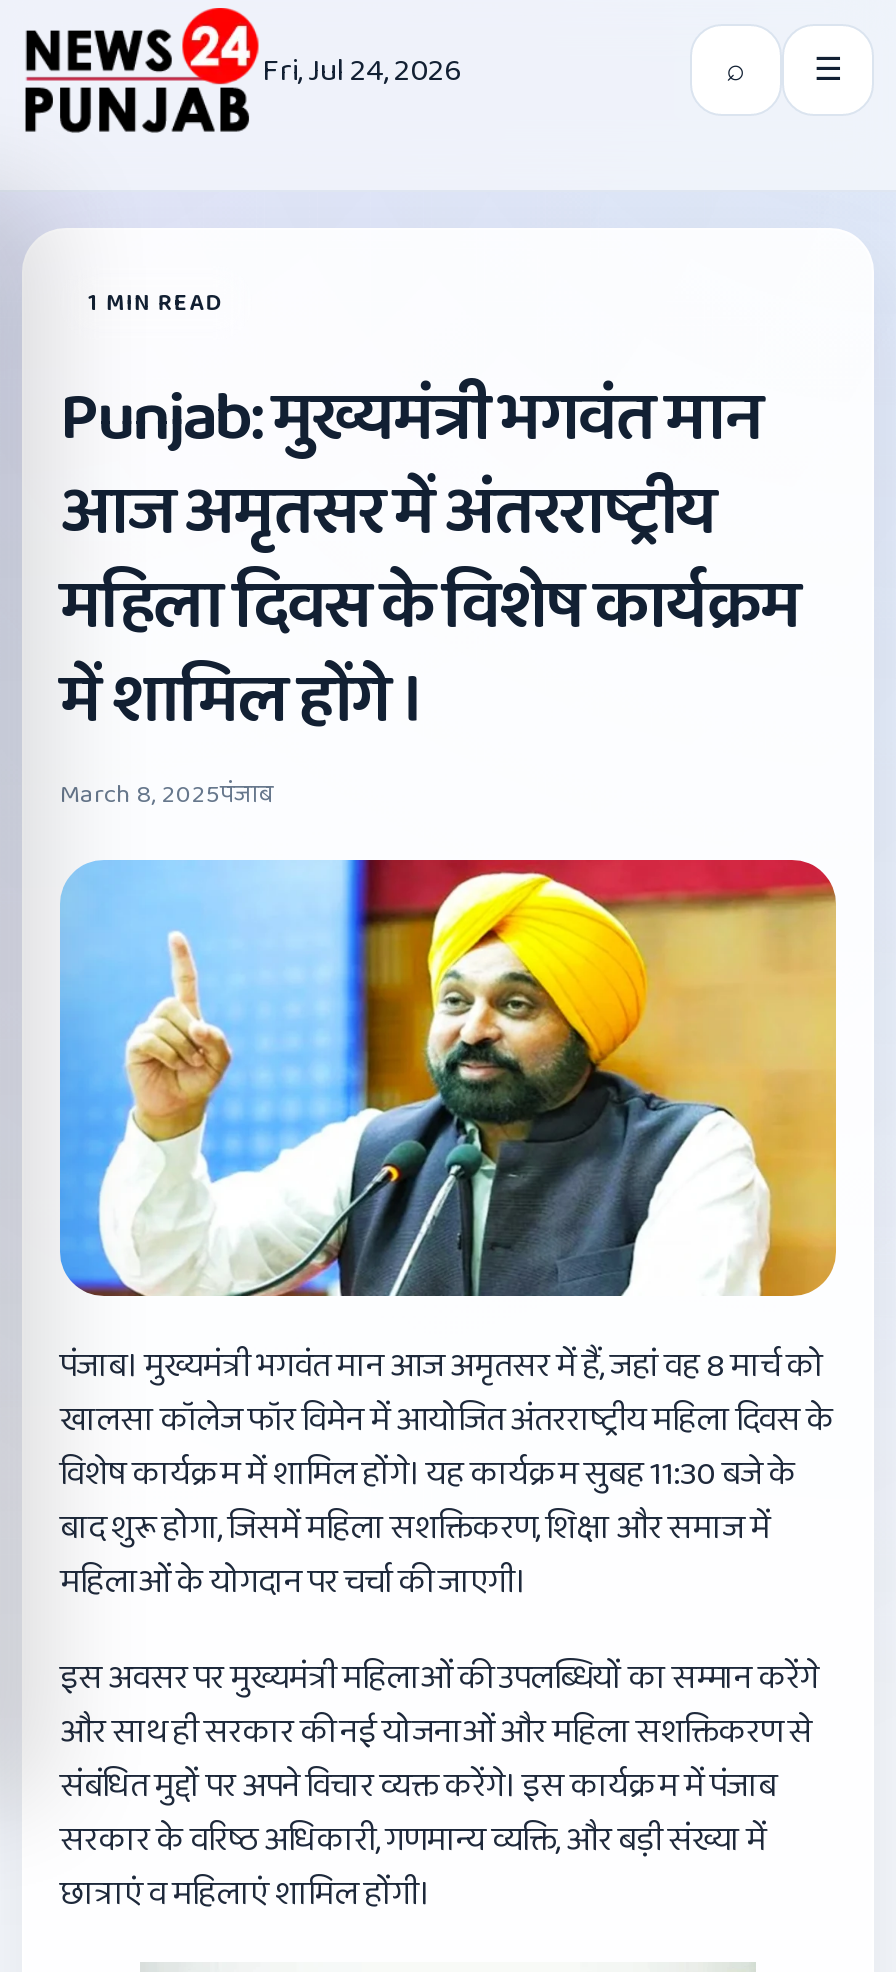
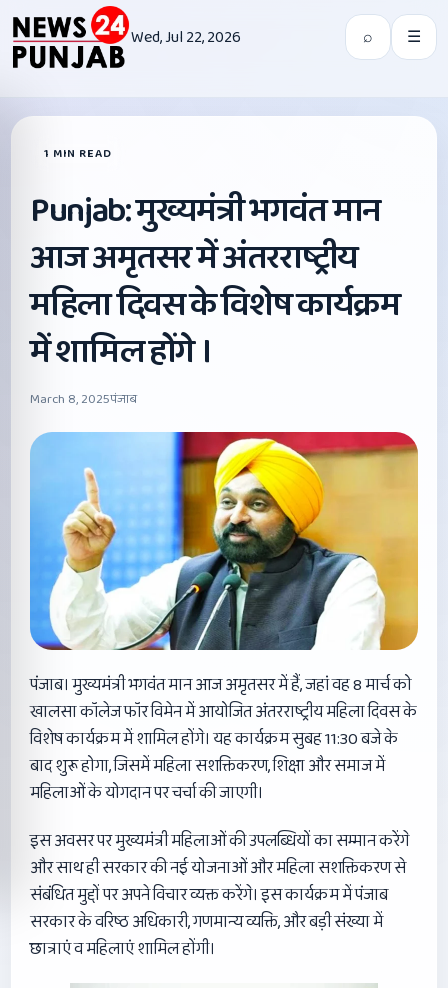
[262,46,462,96] Fri, Jul 24, 2026 -> [131,25,241,50] Wed, Jul 22, 2026

